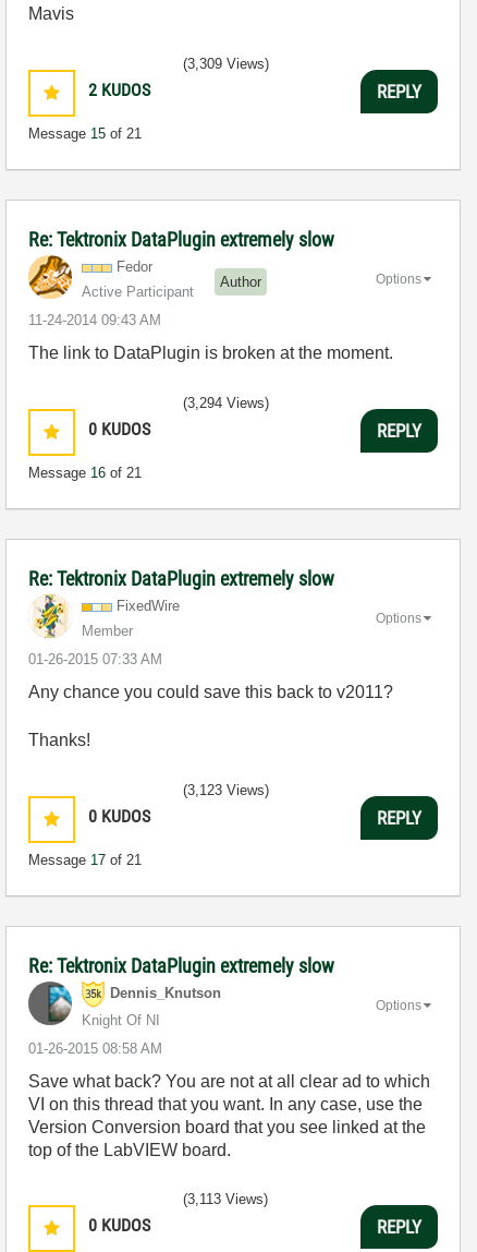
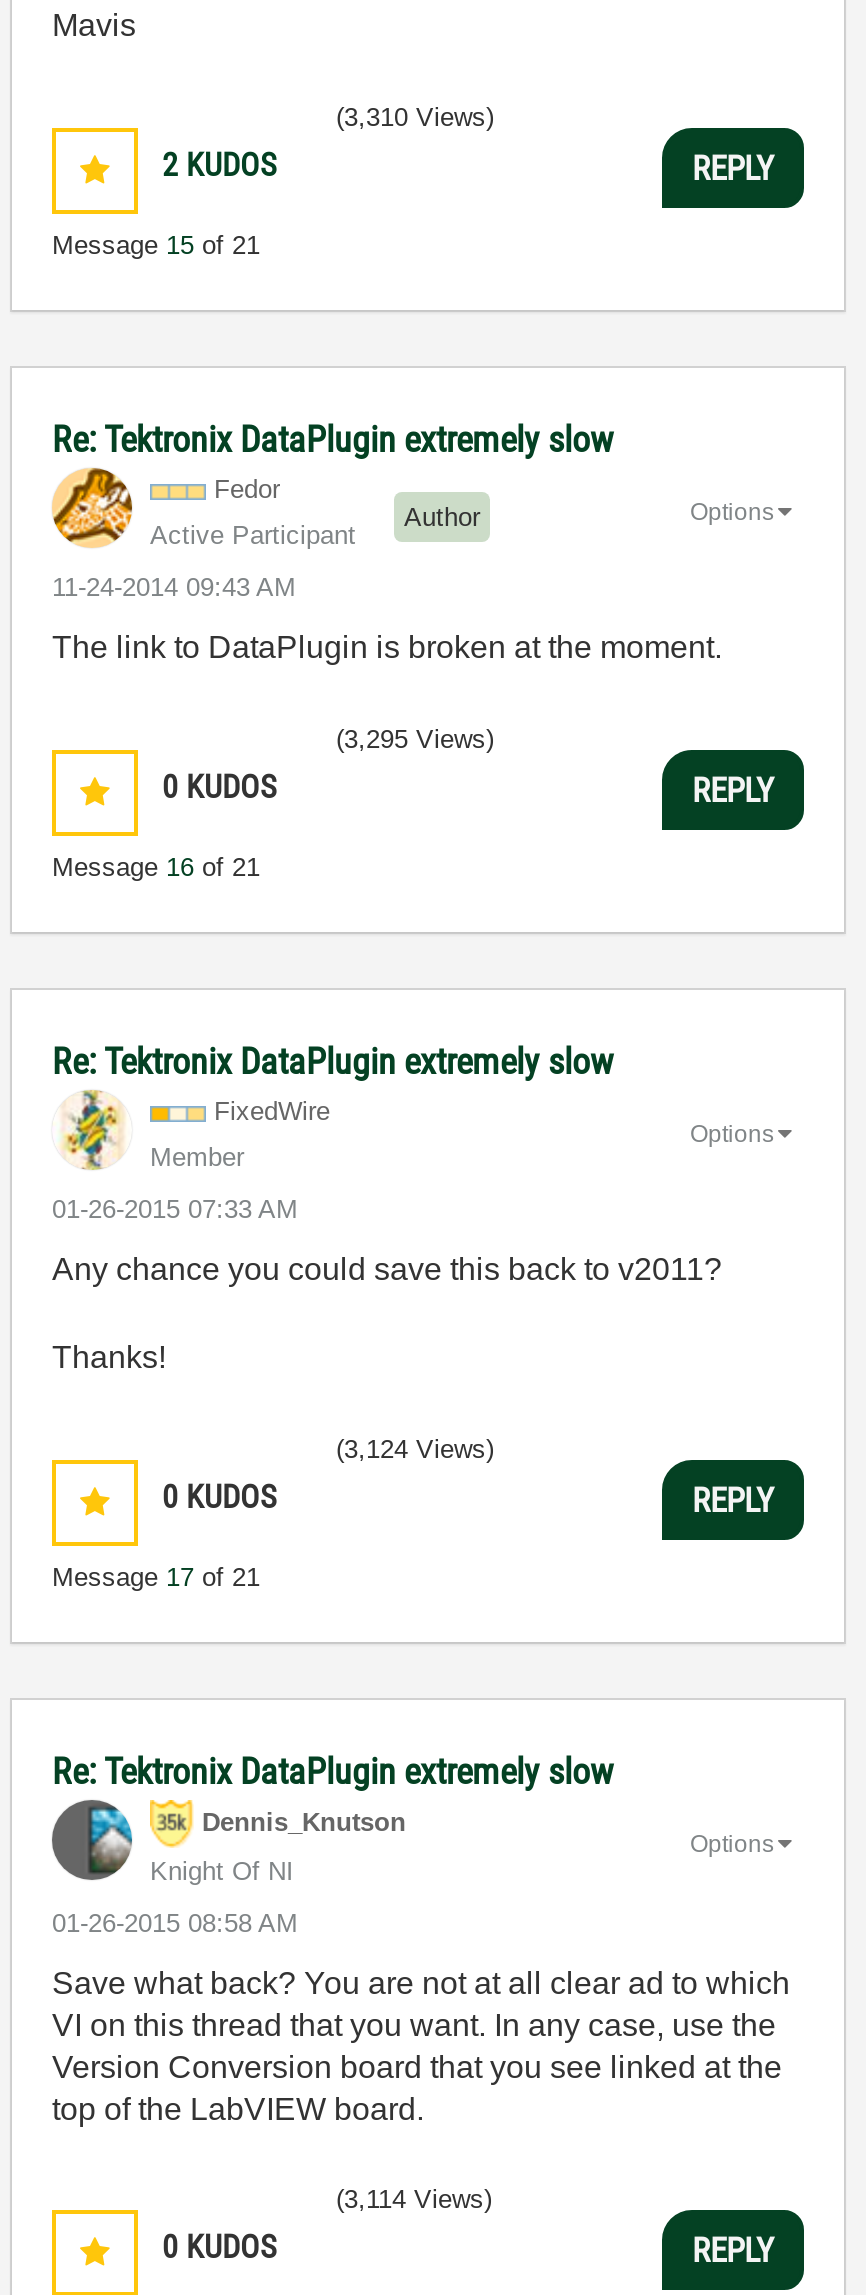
[183,56,269,72] (3,309 Views) -> [336,102,494,132] (3,310 Views)
[183,395,269,411] (3,294 Views) -> [336,724,494,754] (3,295 Views)
[183,782,269,798] (3,123 Views) -> [336,1434,494,1464] (3,124 Views)
[183,1191,268,1207] (3,113 Views) -> [336,2184,492,2214] (3,114 Views)

